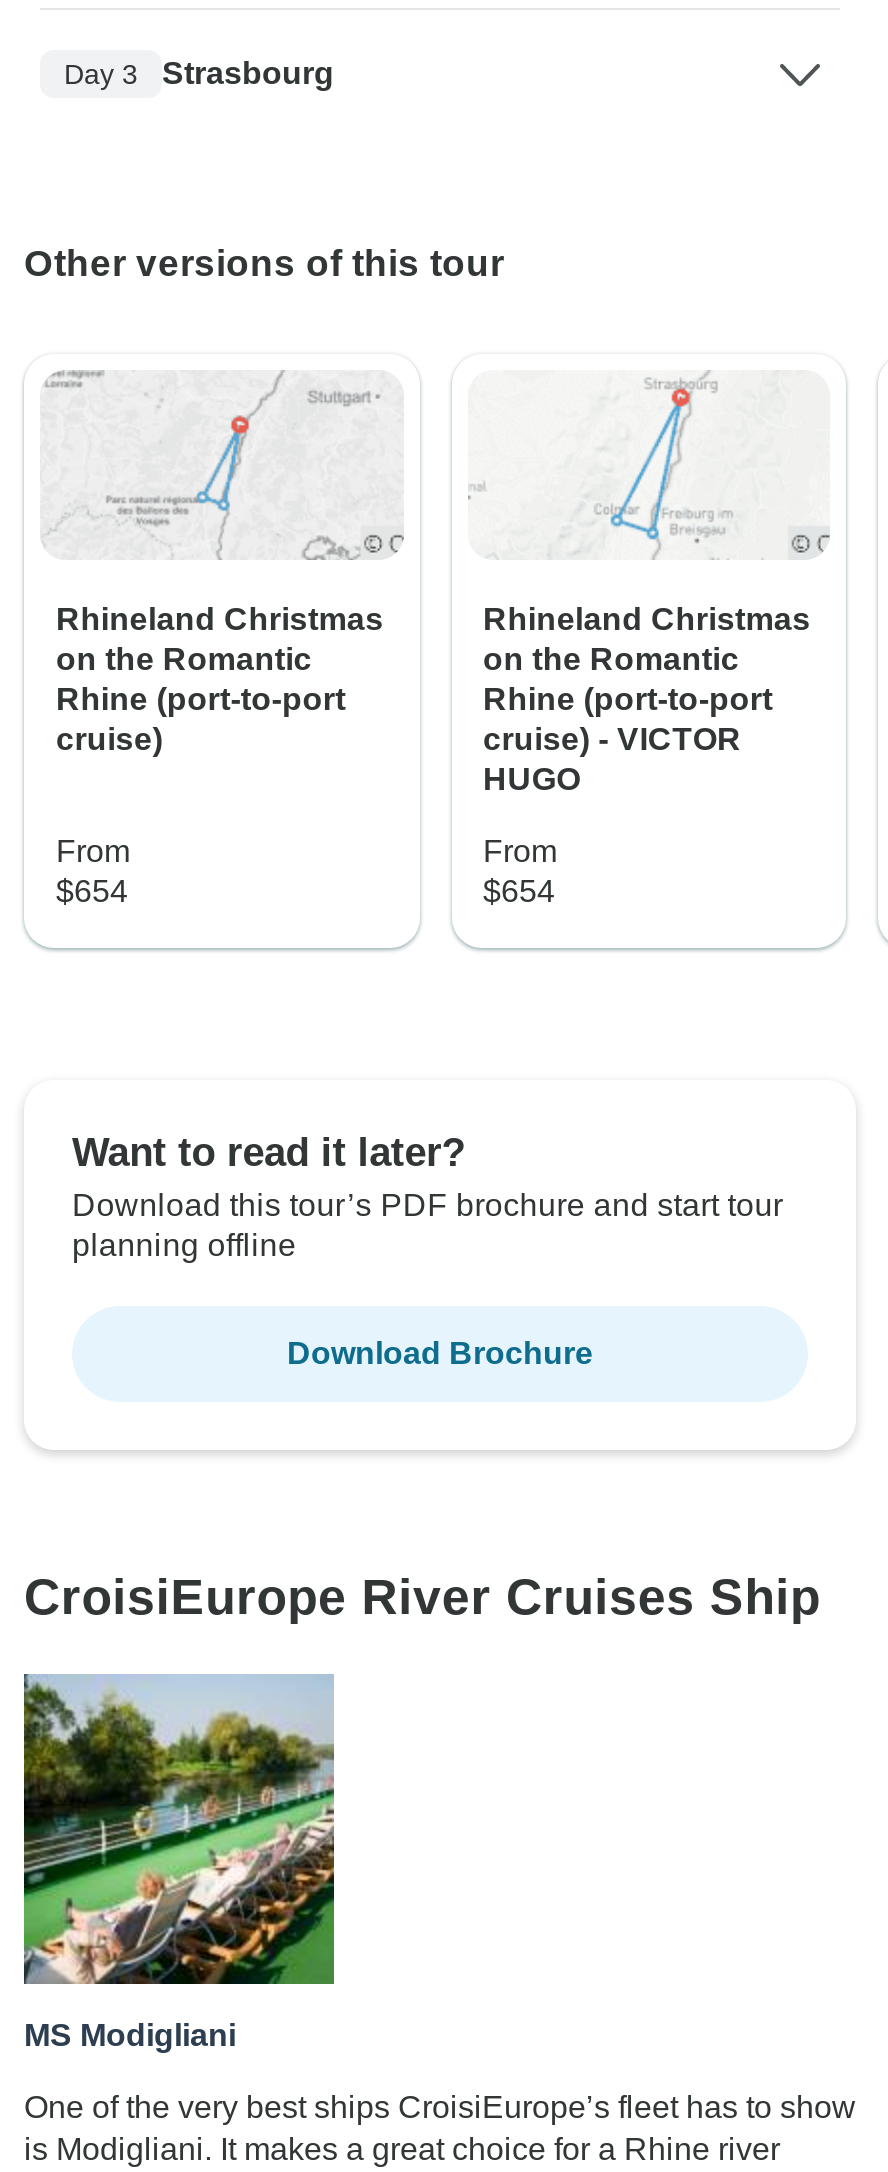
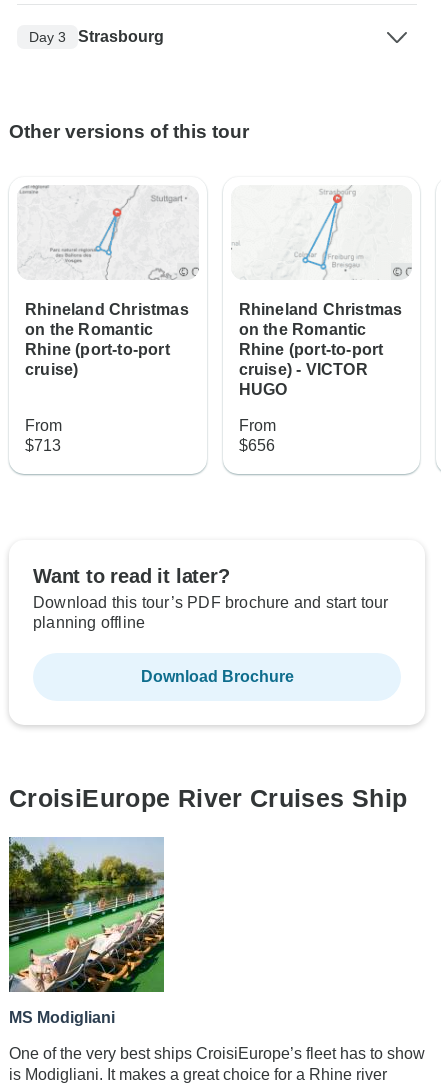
[56,875,128,909] $654 -> [25,437,61,454] $713
[483,875,555,909] $654 -> [238,437,274,454] $656

